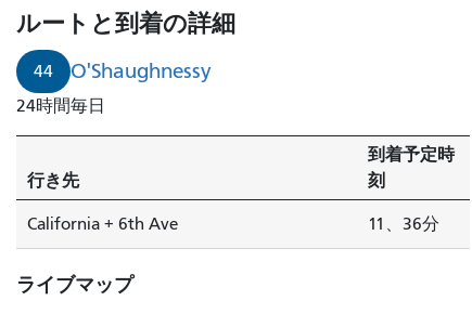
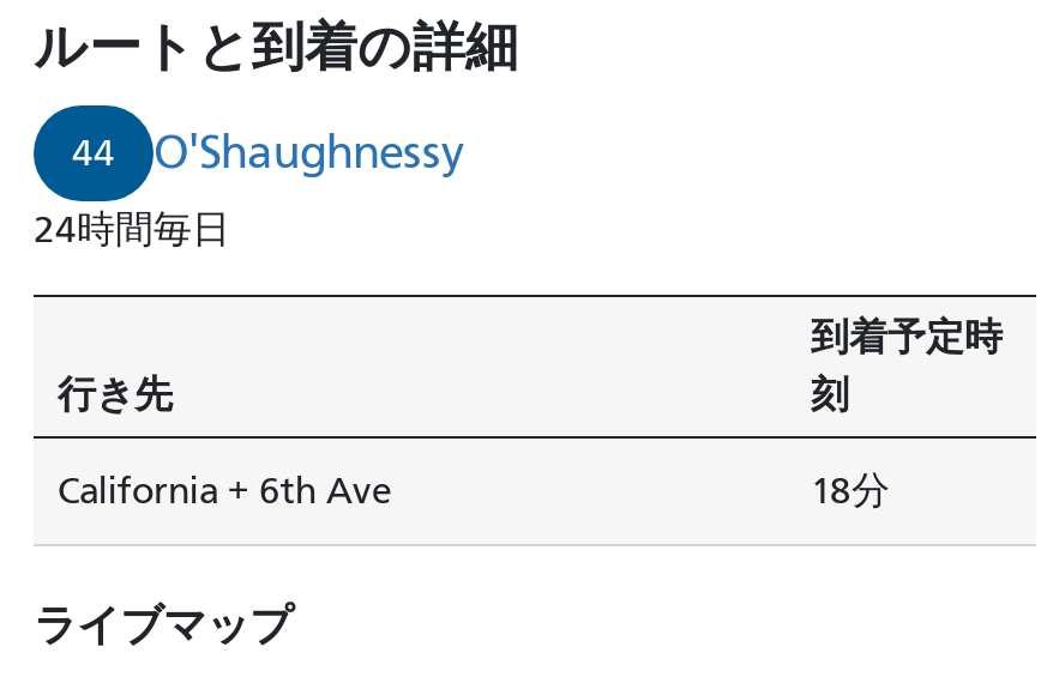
[368,215,439,234] 11、36分 -> [811,470,890,513] 18分

